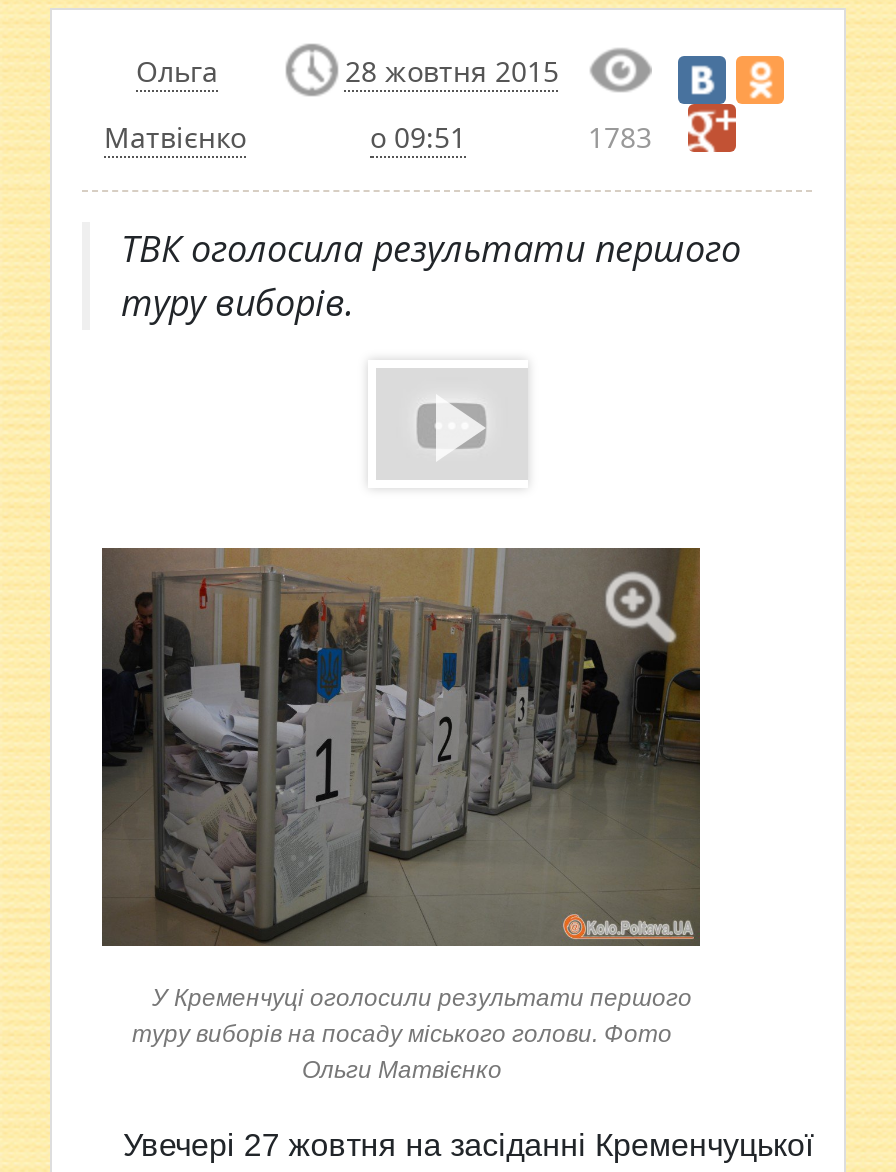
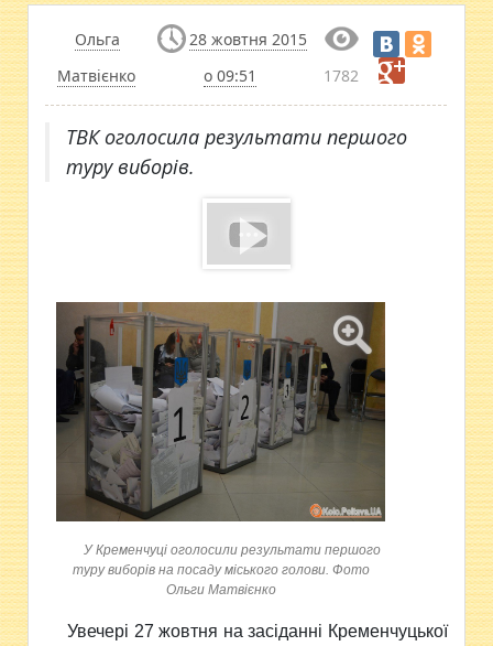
[588,118,652,156] 1783 -> [323,65,359,86] 1782

